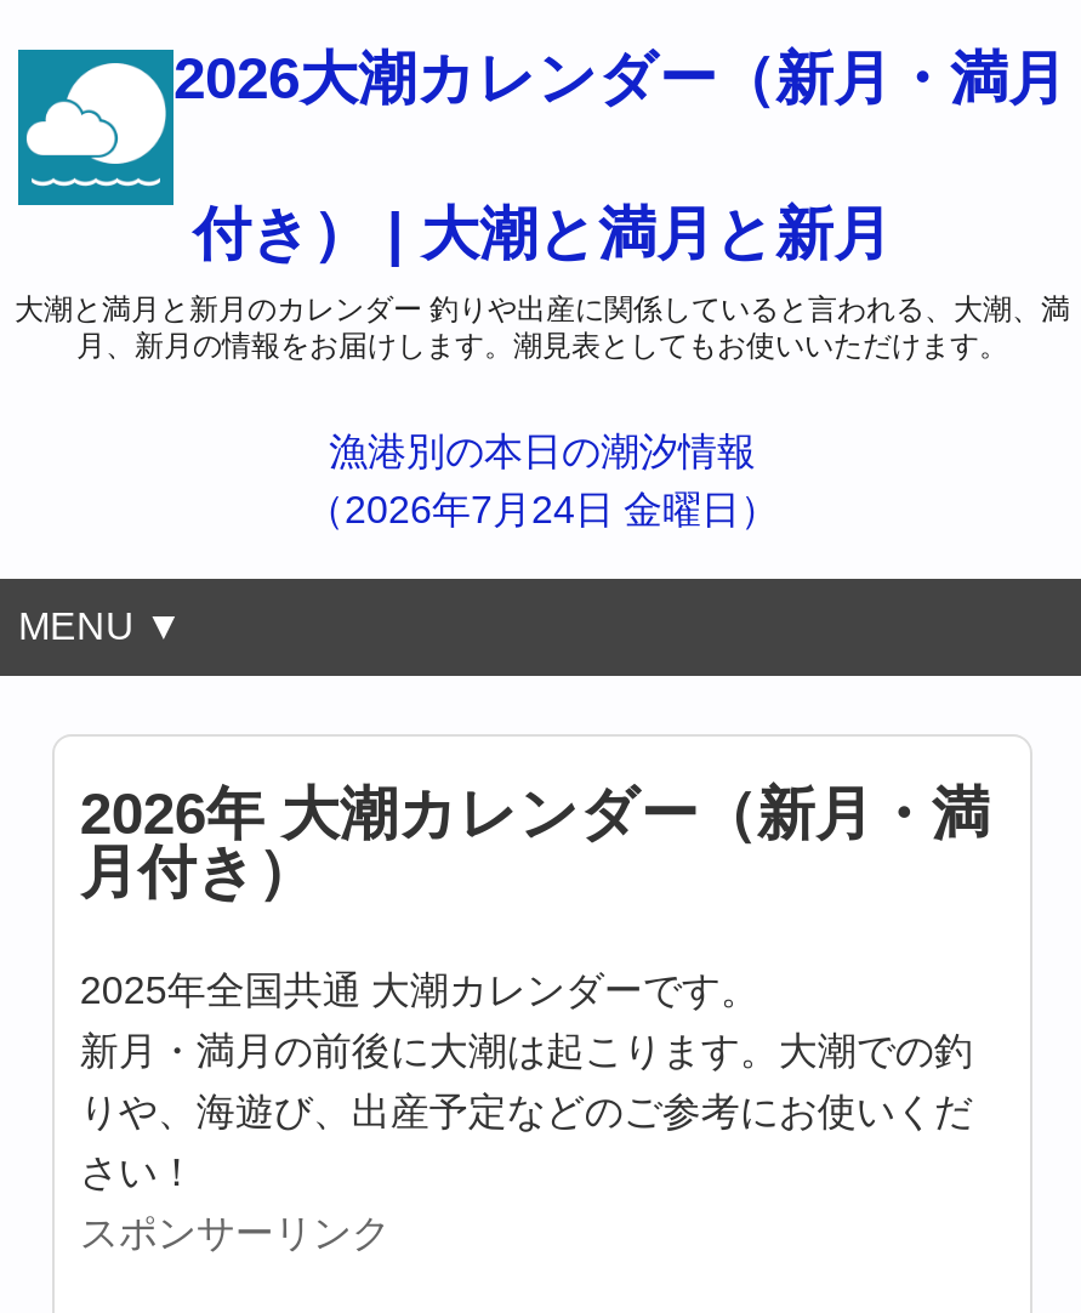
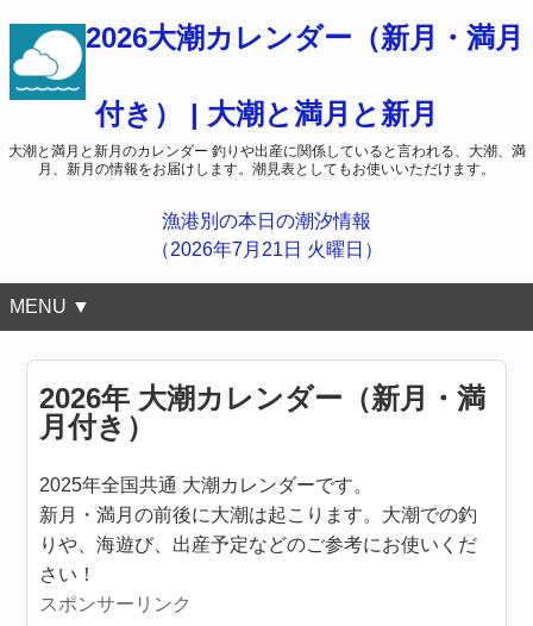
[306,489,779,530] （2026年7月24日 金曜日） -> [151,239,382,259] （2026年7月21日 火曜日）

